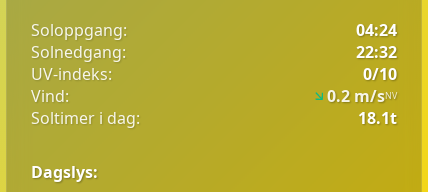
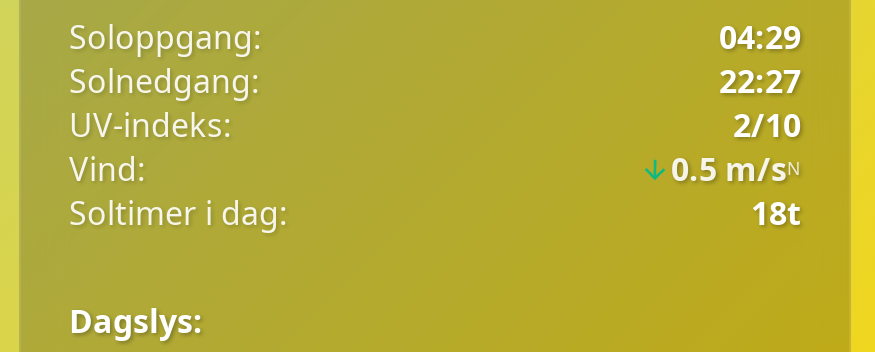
[356,19,397,41] 04:24 -> [719,15,801,59] 04:29
[356,41,397,63] 22:32 -> [719,59,801,103] 22:27
[363,63,397,85] 0/10 -> [733,103,801,147] 2/10
[327,85,397,107] 0.2 m/sNV -> [671,147,801,191] 0.5 m/sN
[358,107,397,129] 18.1t -> [751,191,801,235] 18t

